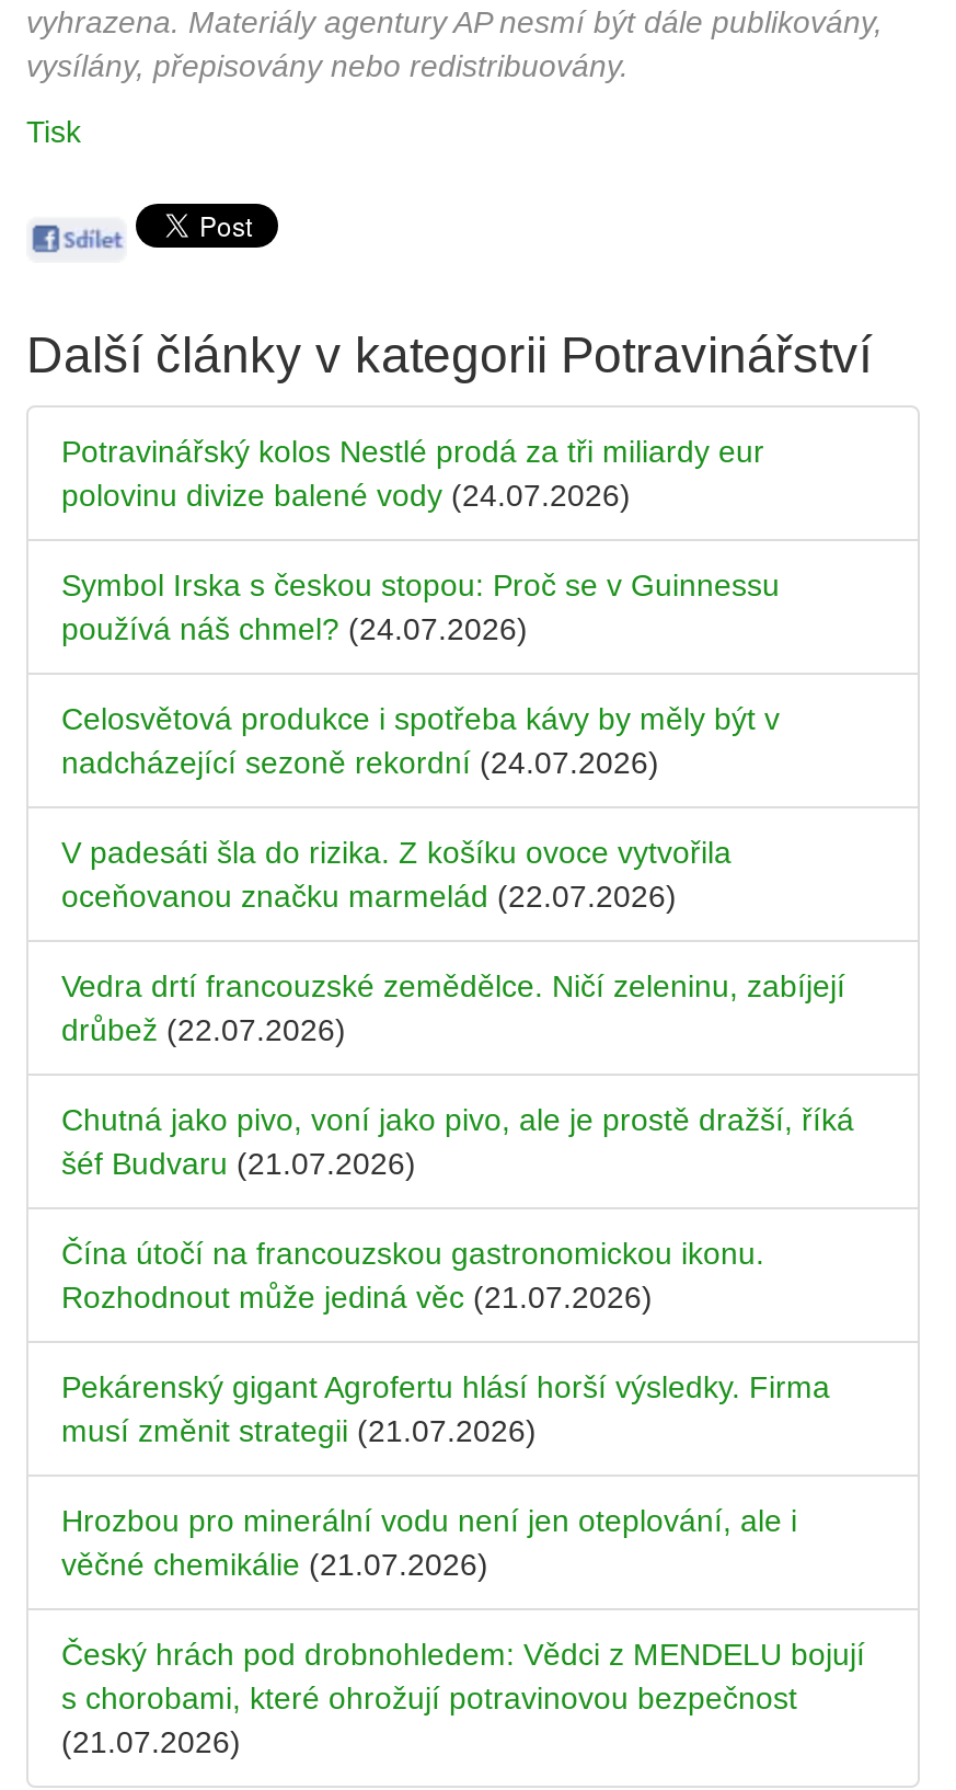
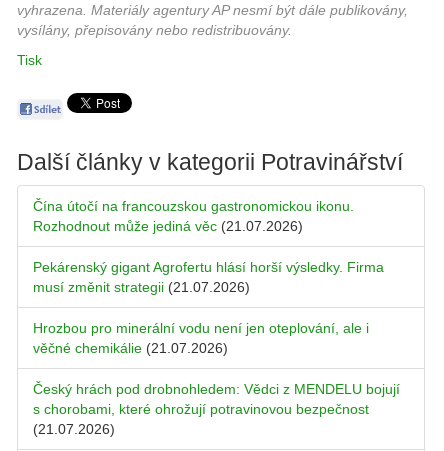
[61,434,854,1182] Potravinářský kolos Nestlé prodá za tři miliardy eur | polovinu divize balené vody (24.07.2026) | Symbol Irska s českou stopou: Proč se v Guinnessu | používá náš chmel? (24.07.2026) | Celosvětová produkce i spotřeba kávy by měly být v | nadcházející sezoně rekordní (24.07.2026) | V padesáti šla do rizika. Z košíku ovoce vytvořila | oceňovanou značku marmelád (22.07.2026) | Vedra drtí francouzské zemědělce. Ničí zeleninu, zabíjejí | drůbež (22.07.2026) | Chutná jako pivo, voní jako pivo, ale je prostě dražší, říká | šéf Budvaru (21.07.2026) -> none

